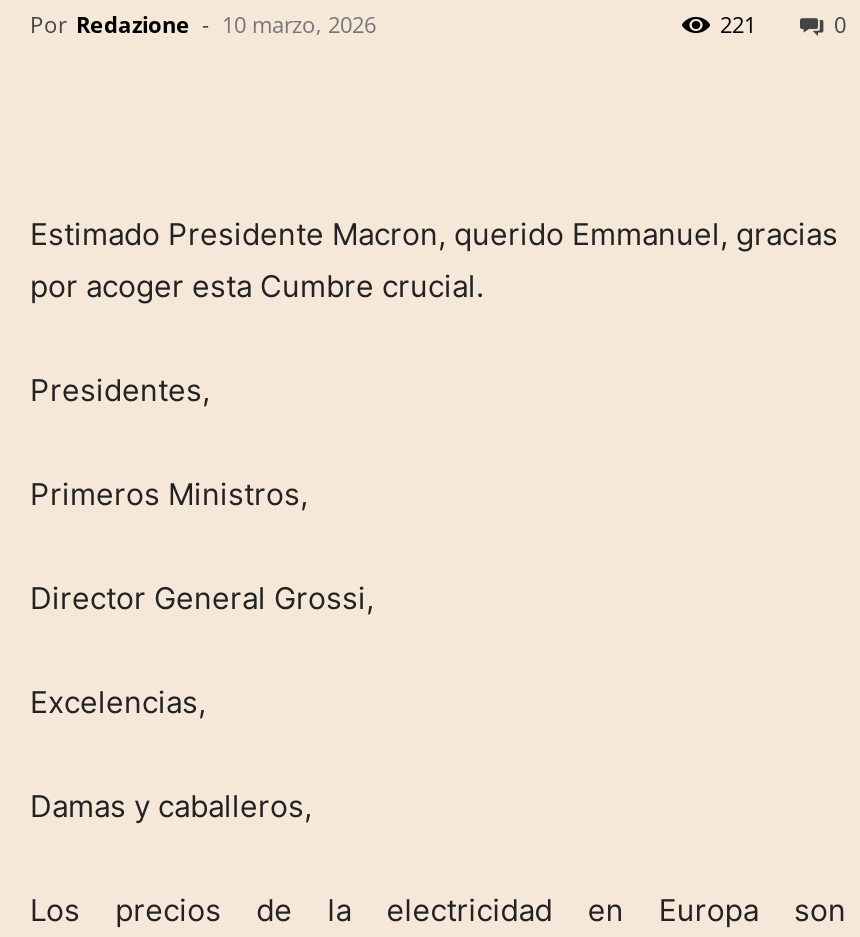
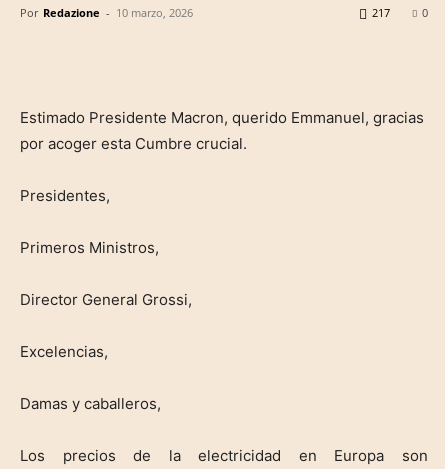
[720,9,756,39] 221 -> [372,5,390,20] 217

